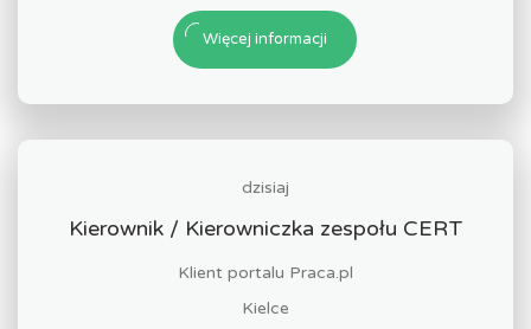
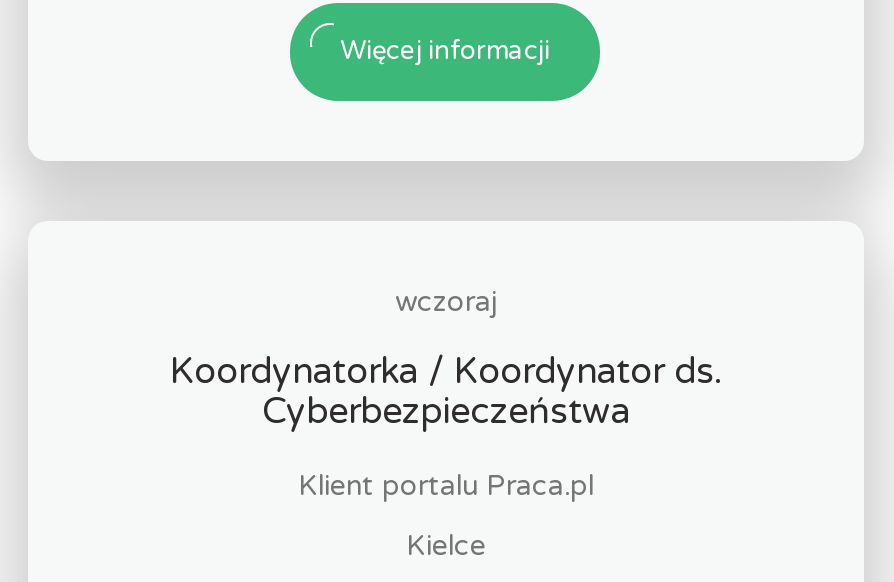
[242,178,289,198] dzisiaj -> [395,285,497,319] wczoraj
[68,215,463,241] Kierownik / Kierowniczka zespołu CERT -> [170,349,722,433] Koordynatorka / Koordynator ds. | Cyberbezpieczeństwa

